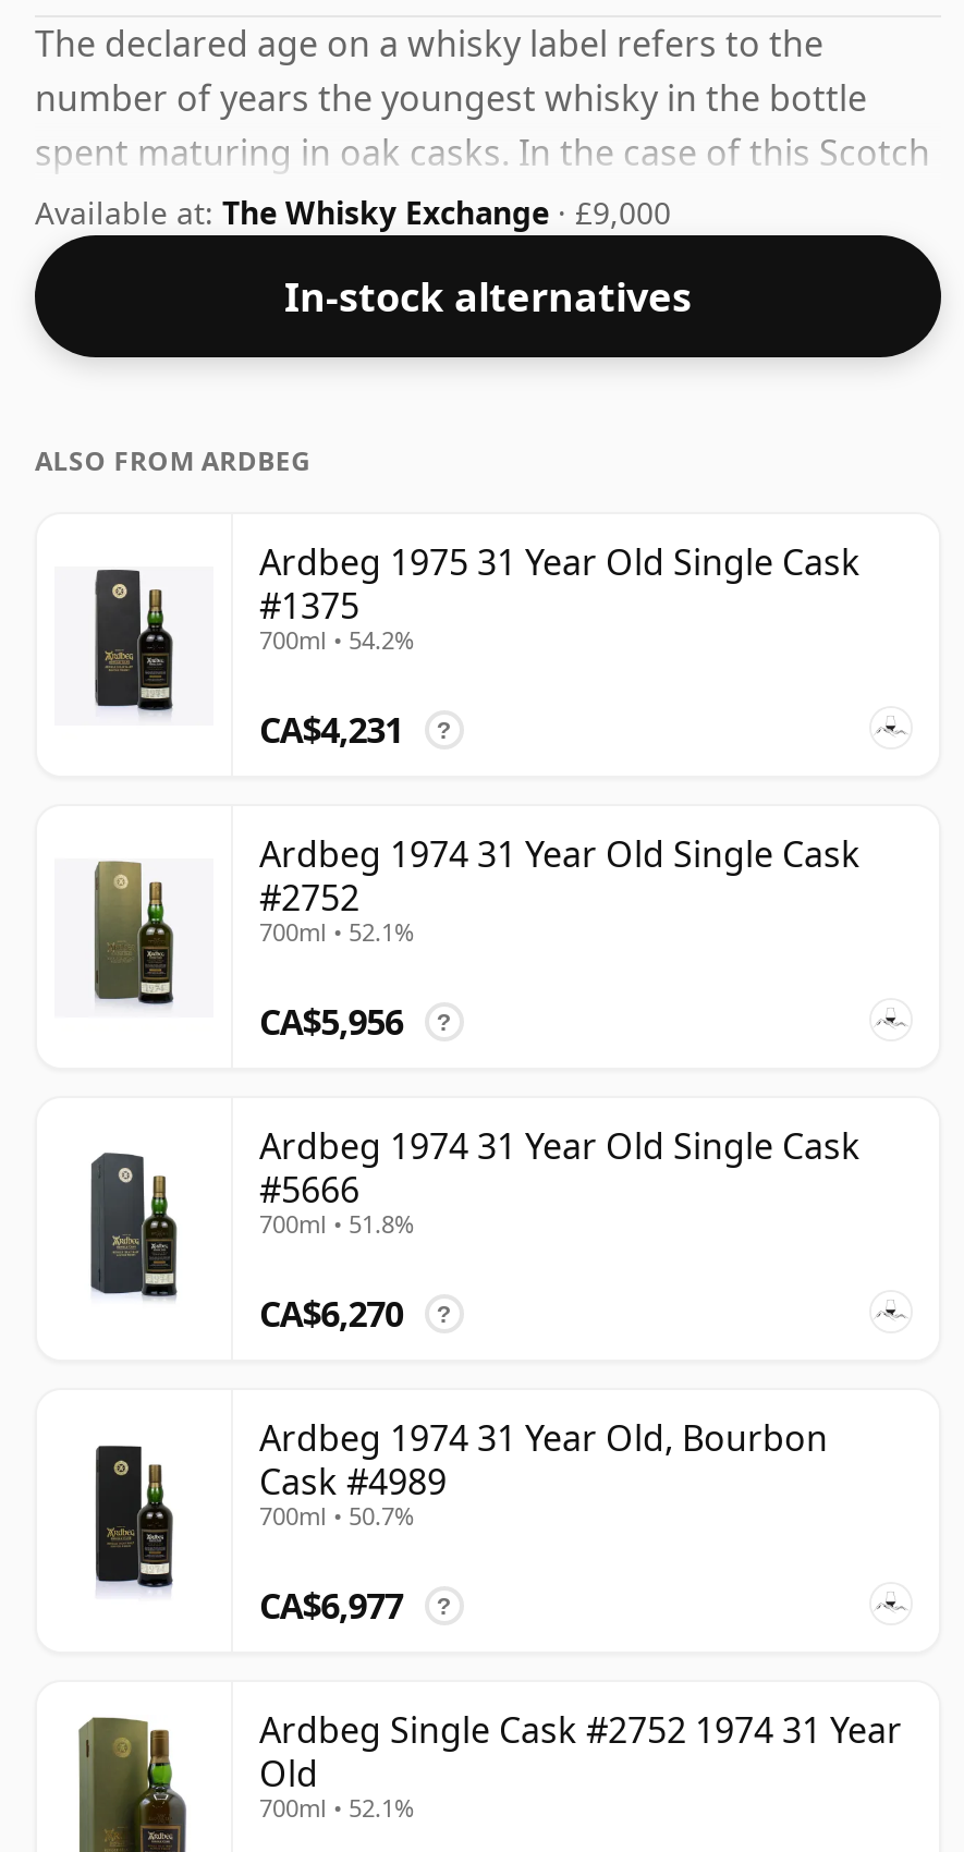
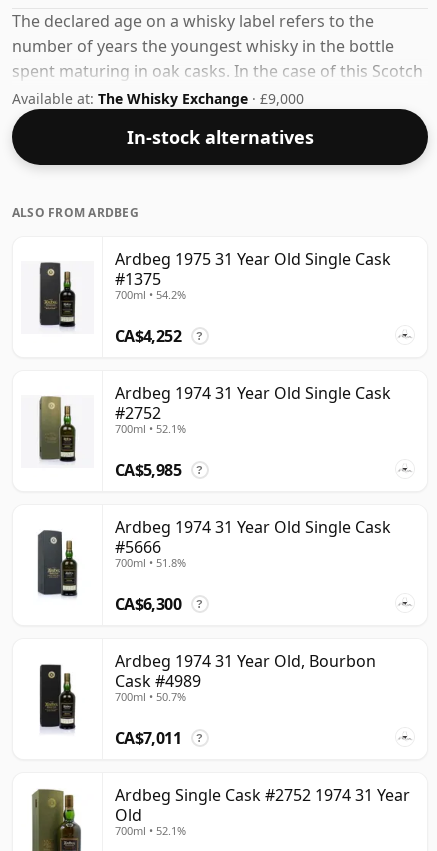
[259,706,403,754] CA$4,231 -> [115,325,181,347] CA$4,252
[259,998,403,1046] CA$5,956 -> [115,459,181,481] CA$5,985
[259,1290,403,1338] CA$6,270 -> [115,593,181,615] CA$6,300
[259,1582,403,1630] CA$6,977 -> [115,727,181,749] CA$7,011

